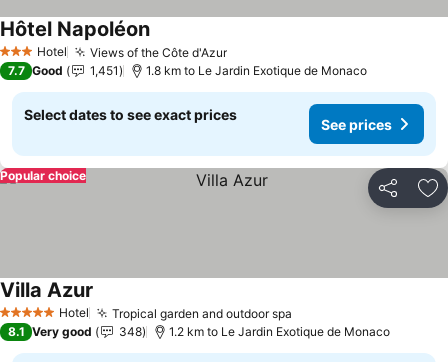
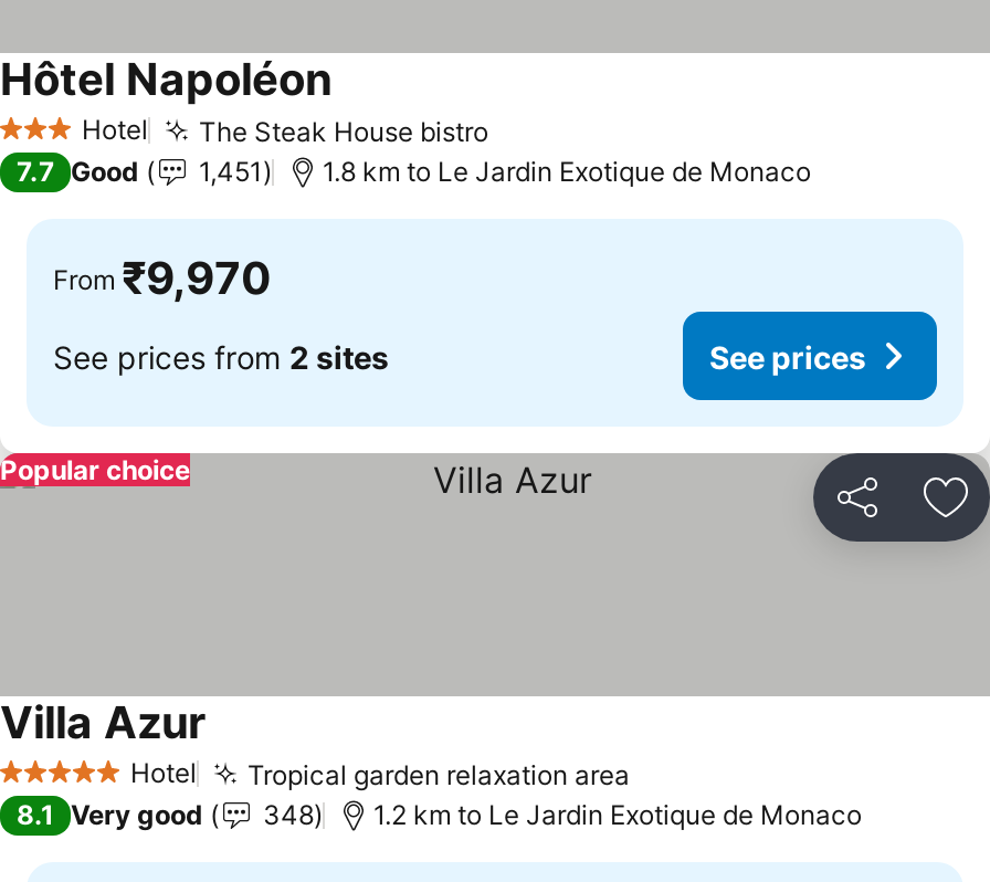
[90,44,227,59] Views of the Côte d'Azur -> [199,114,488,147] The Steak House bistro
[24,106,237,123] Select dates to see exact prices -> [53,252,389,375] From ₹9,970 | See prices from 2 sites
[112,305,292,320] Tropical garden and outdoor spa -> [247,757,630,790] Tropical garden relaxation area

